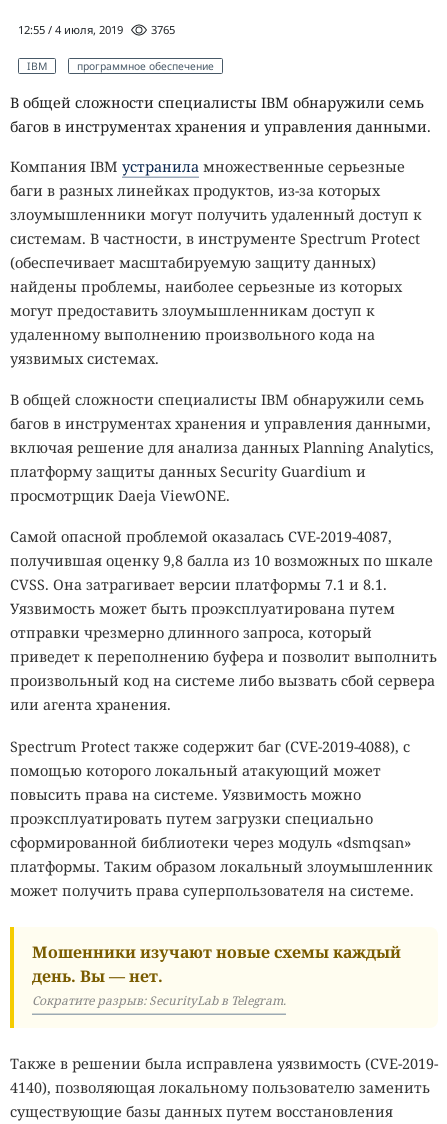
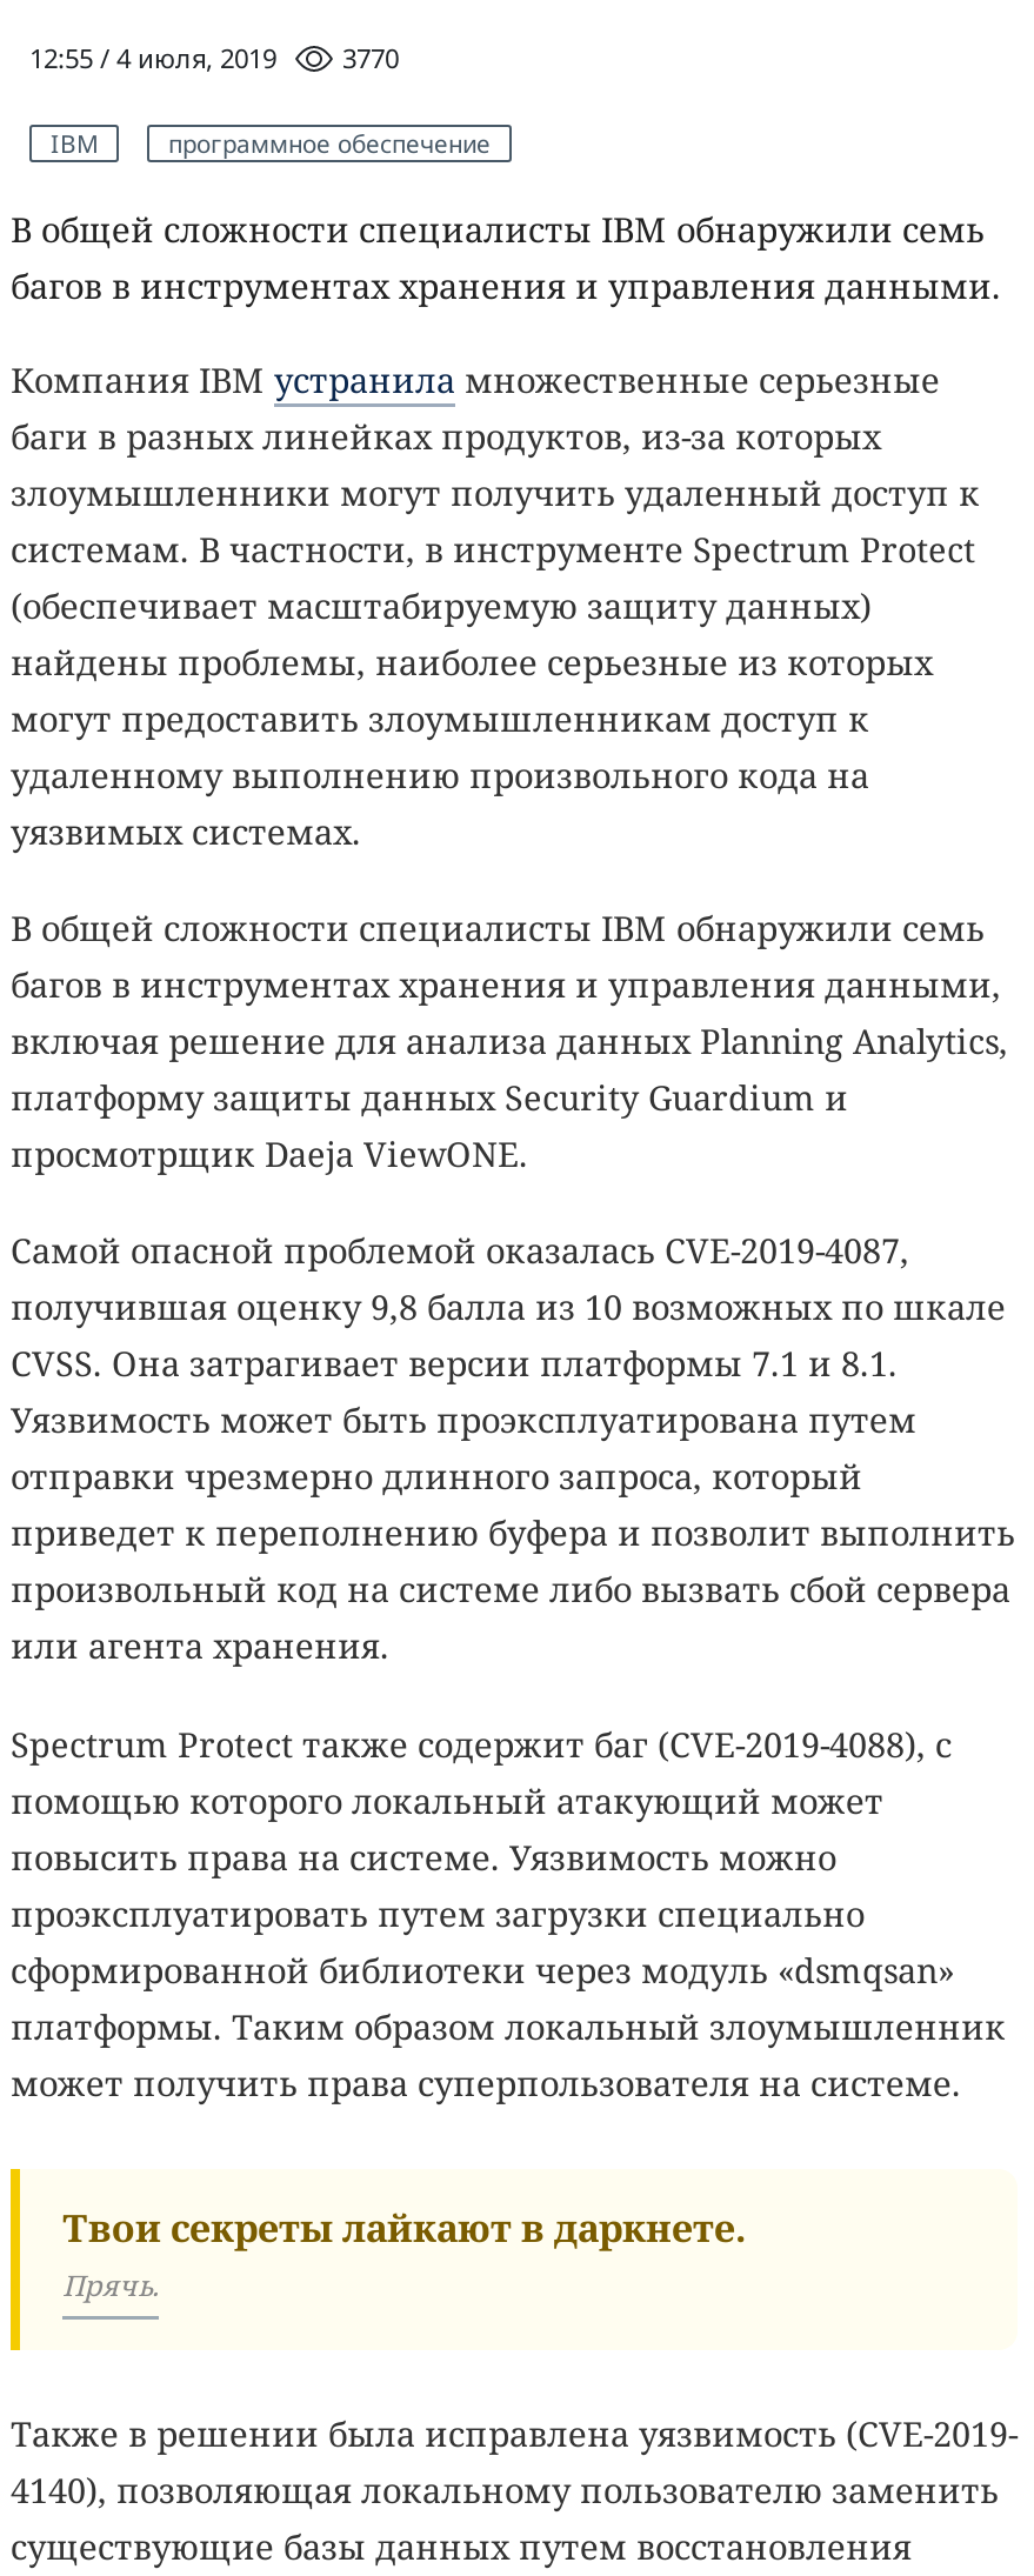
[18,22,175,37] 12:55 / 4 июля, 2019 3765 -> [29,39,399,75] 12:55 / 4 июля, 2019 3770
[32,940,401,1008] Мошенники изучают новые схемы каждый | день. Вы — нет. | Сократите разрыв: SecurityLab в Telegram. -> [62,2201,756,2304] Твои секреты лайкают в даркнете. | Прячь.

